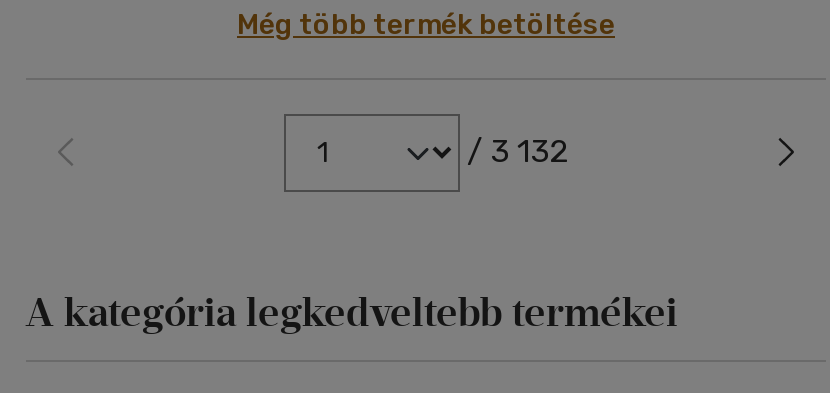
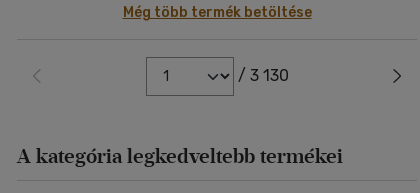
[467,132,569,170] / 3 132 -> [237,66,288,85] / 3 130

